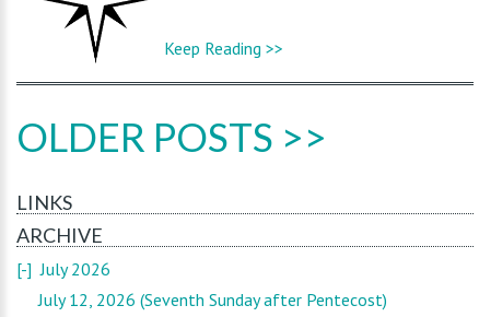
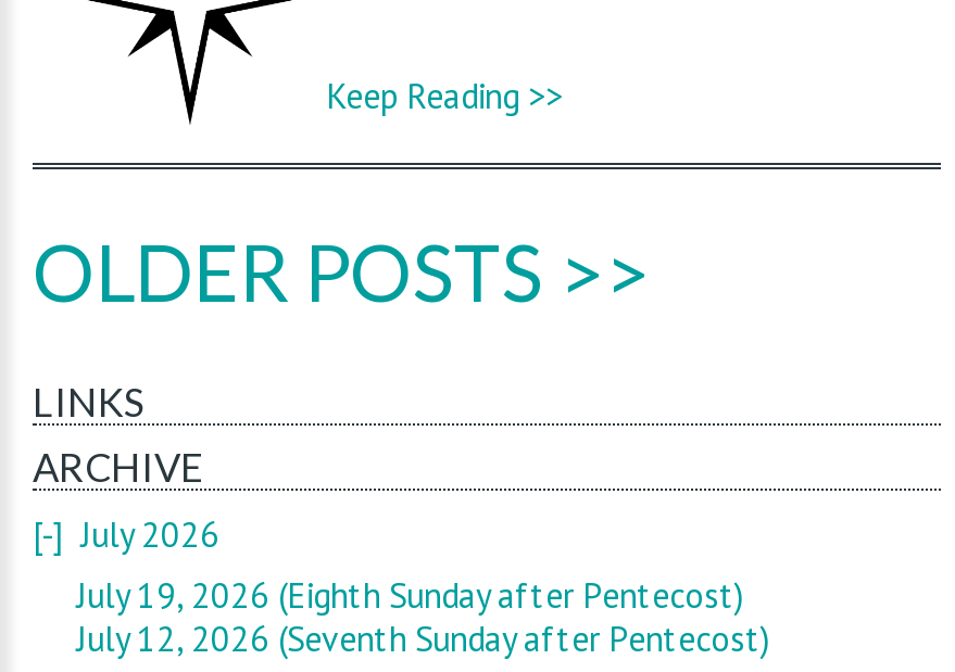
none -> [76,573,743,617] July 19, 2026 (Eighth Sunday after Pentecost)

